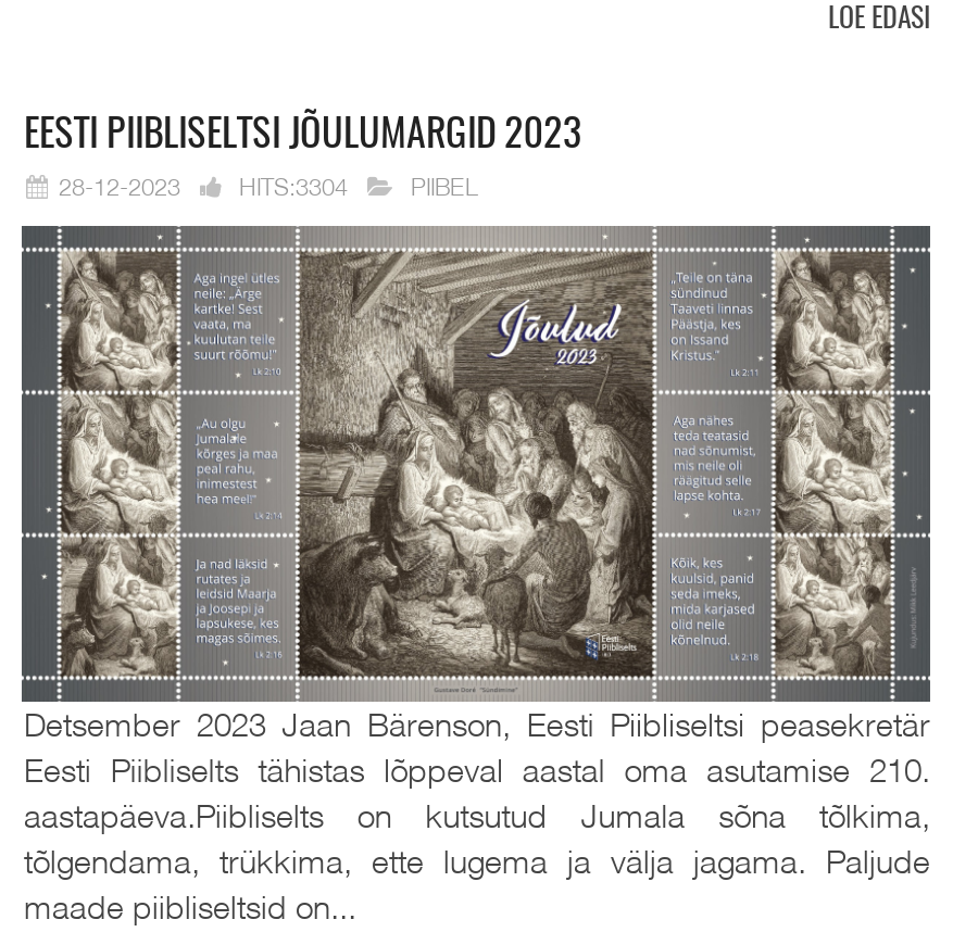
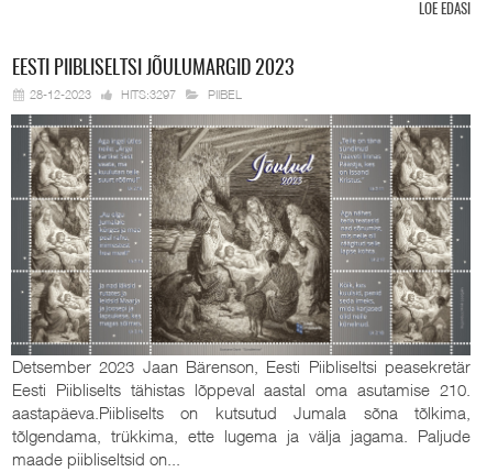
[59,172,348,201] 28-12-2023 HITS:3304 -> [30,87,176,102] 28-12-2023 HITS:3297

